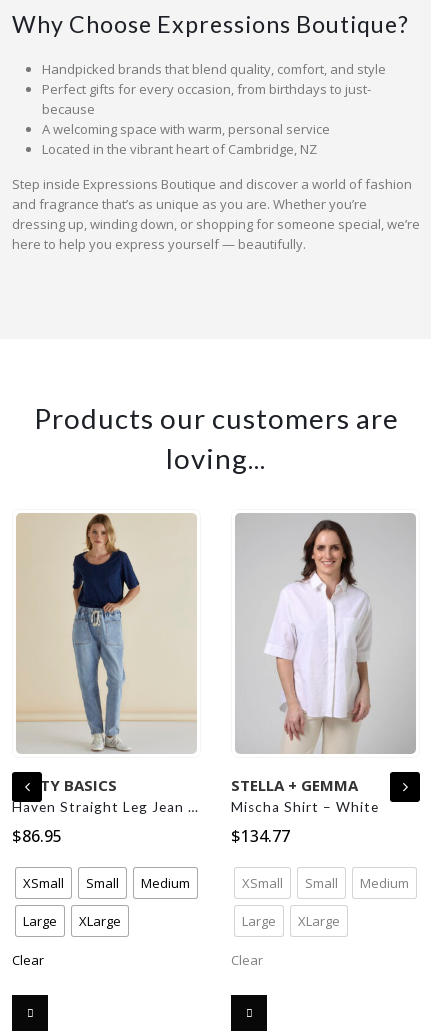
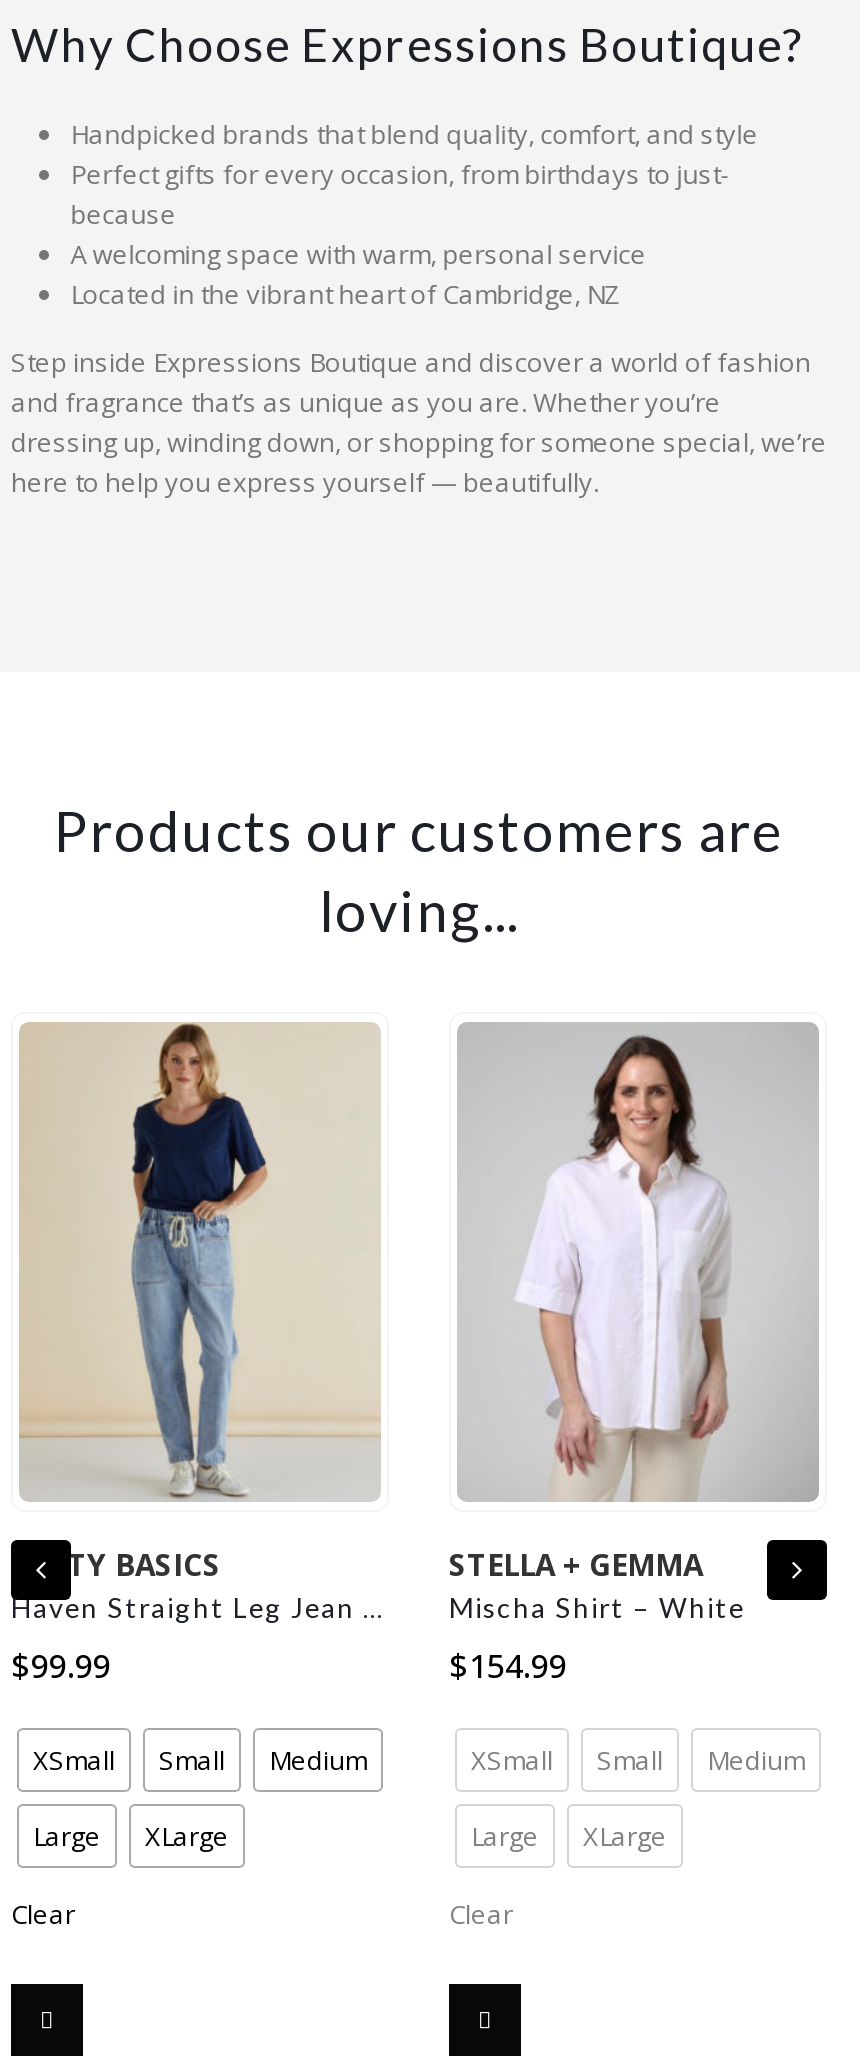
[12,825,62,847] $86.95 -> [11,1645,111,1689] $99.99
[231,825,290,847] $134.77 -> [449,1645,567,1689] $154.99

